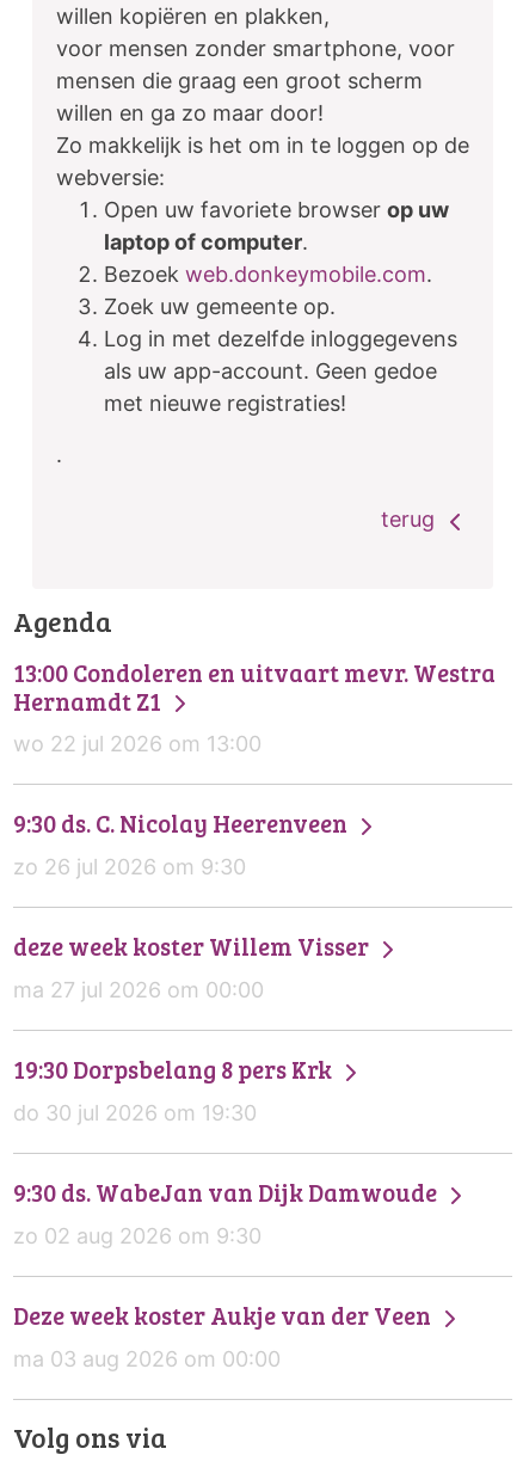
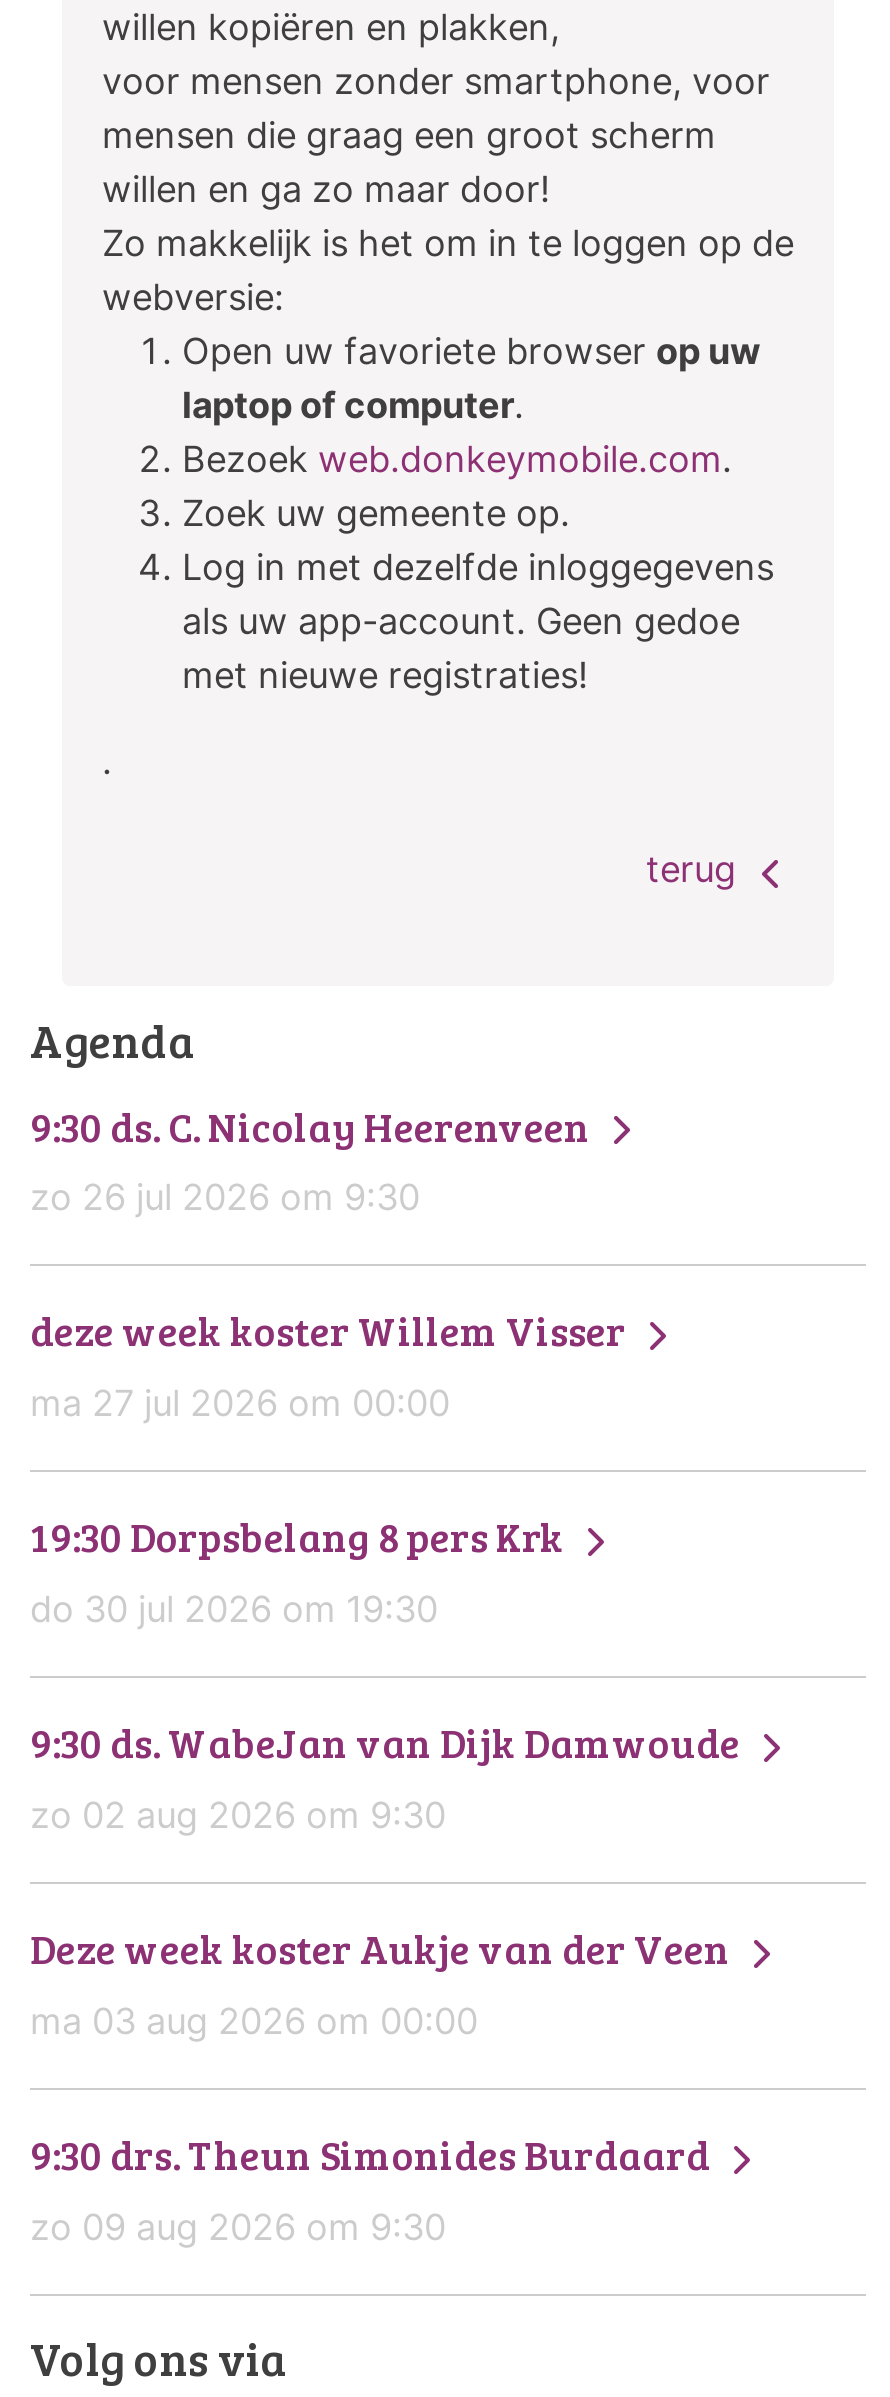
[13,655,496,757] 13:00 Condoleren en uitvaart mevr. Westra | Hernamdt Z1 | wo 22 jul 2026 om 13:00 -> none
moved [13,807,442,1371] -> [30,1097,748,2042]: 9:30 ds. C. Nicolay Heerenveen | zo 26 jul 2026 om 9:30 | deze week koster Willem Visser | ... | Deze week koster Aukje van der Veen | ma 03 aug 2026 om 00:00
none -> [30,2126,718,2248] 9:30 drs. Theun Simonides Burdaard | zo 09 aug 2026 om 9:30

